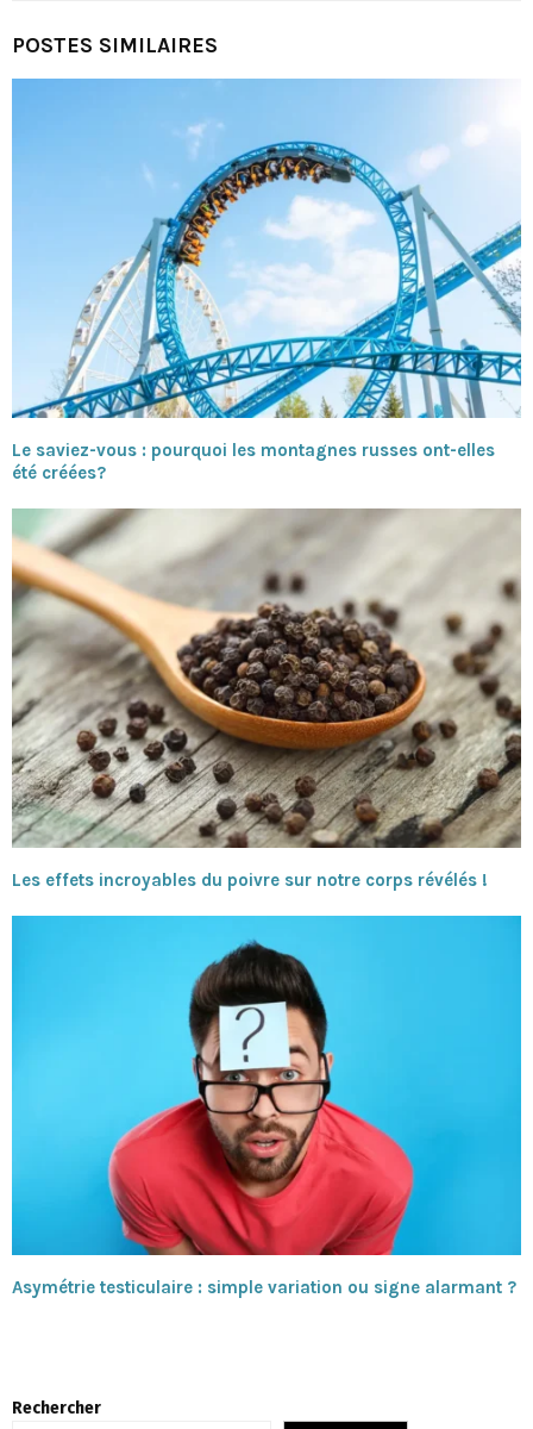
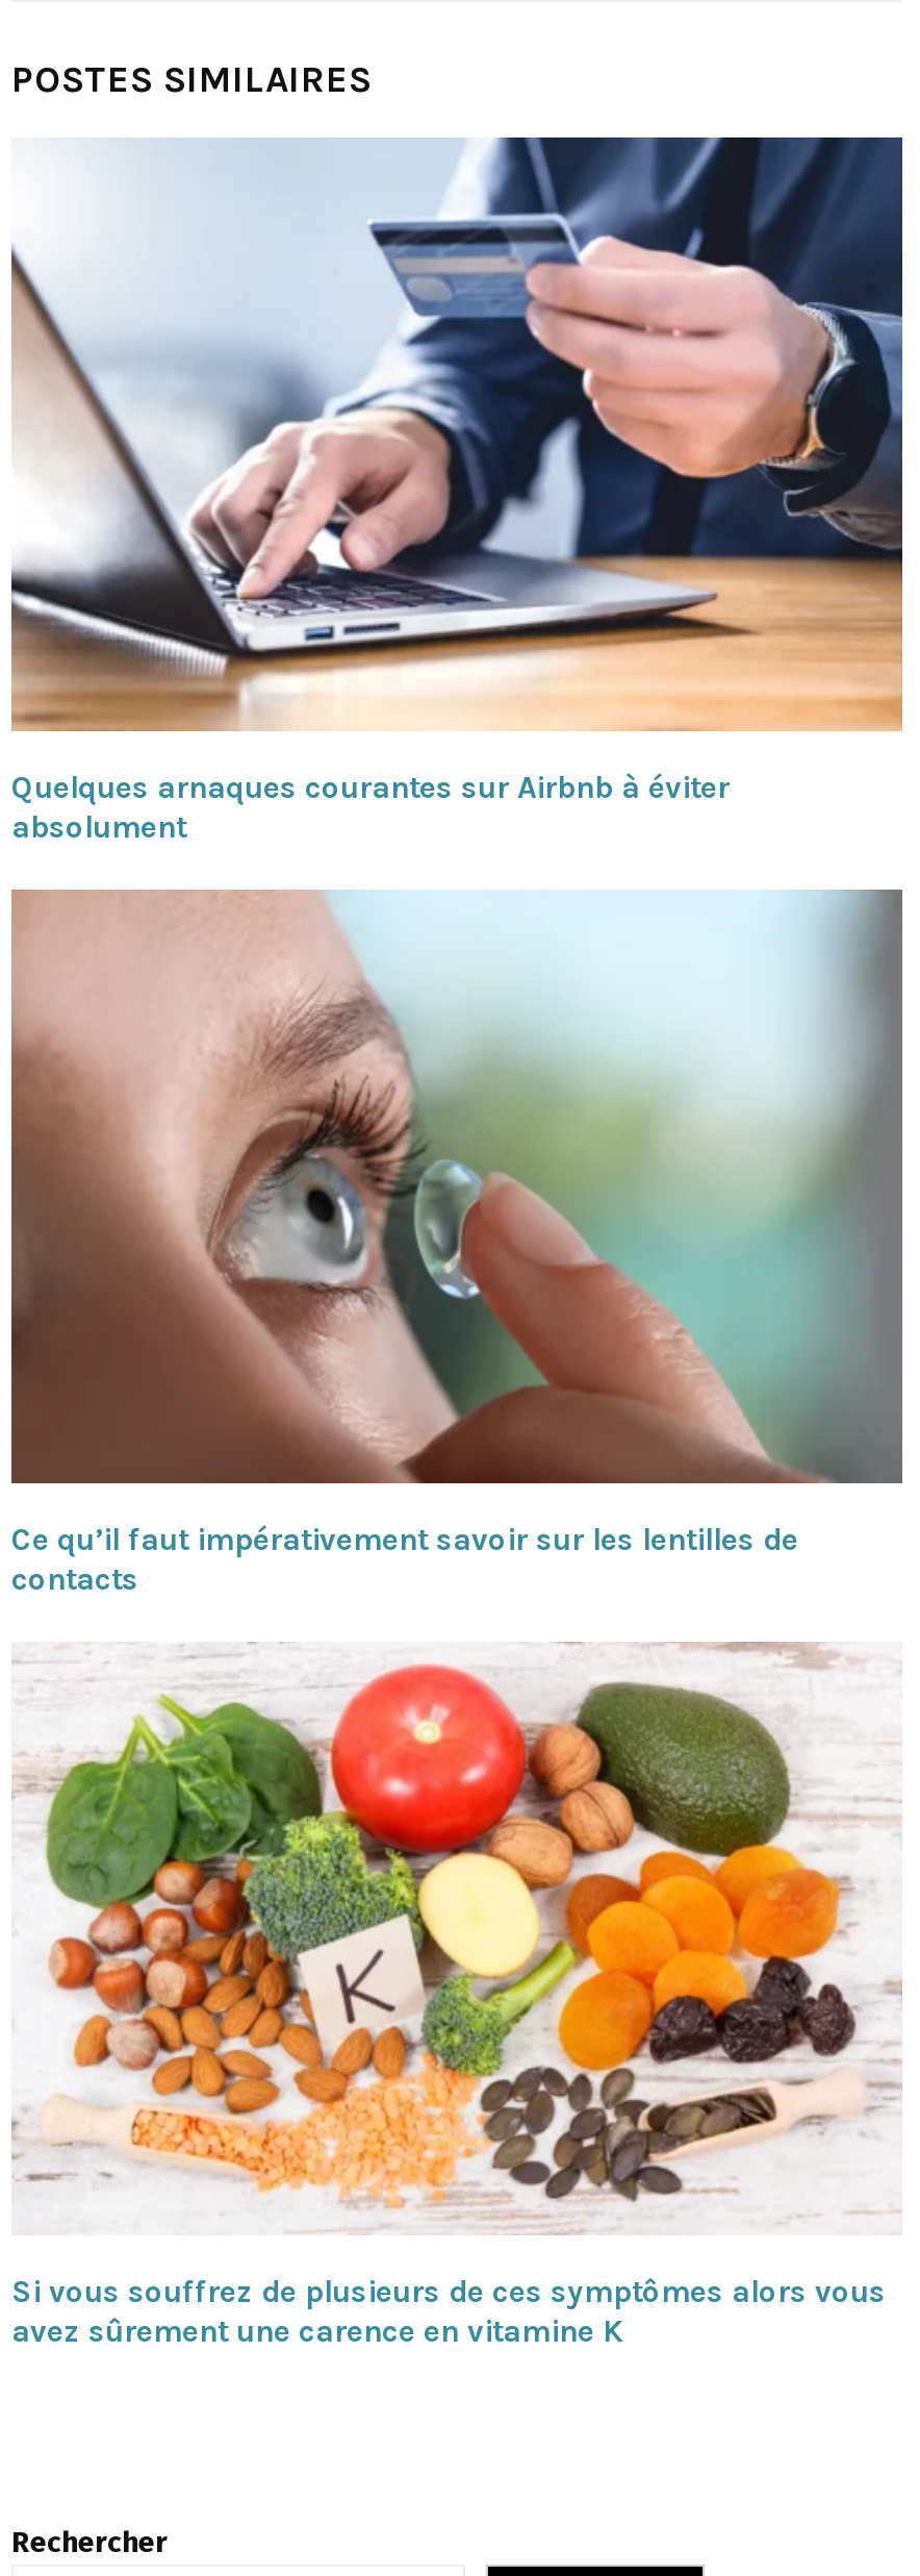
[11,77,522,483] [image] | Le saviez-vous : pourquoi les montagnes russes ont-elles | été créées? -> [9,135,904,845] [image] | Quelques arnaques courantes sur Airbnb à éviter | absolument
[12,508,522,891] [image] | Les effets incroyables du poivre sur notre corps révélés ! -> [11,890,902,1598] [image] | Ce qu’il faut impérativement savoir sur les lentilles de | contacts
[11,915,522,1299] [image] | Asymétrie testiculaire : simple variation ou signe alarmant ? -> [11,1654,902,2351] [image] | Si vous souffrez de plusieurs de ces symptômes alors vous | avez sûrement une carence en vitamine K

